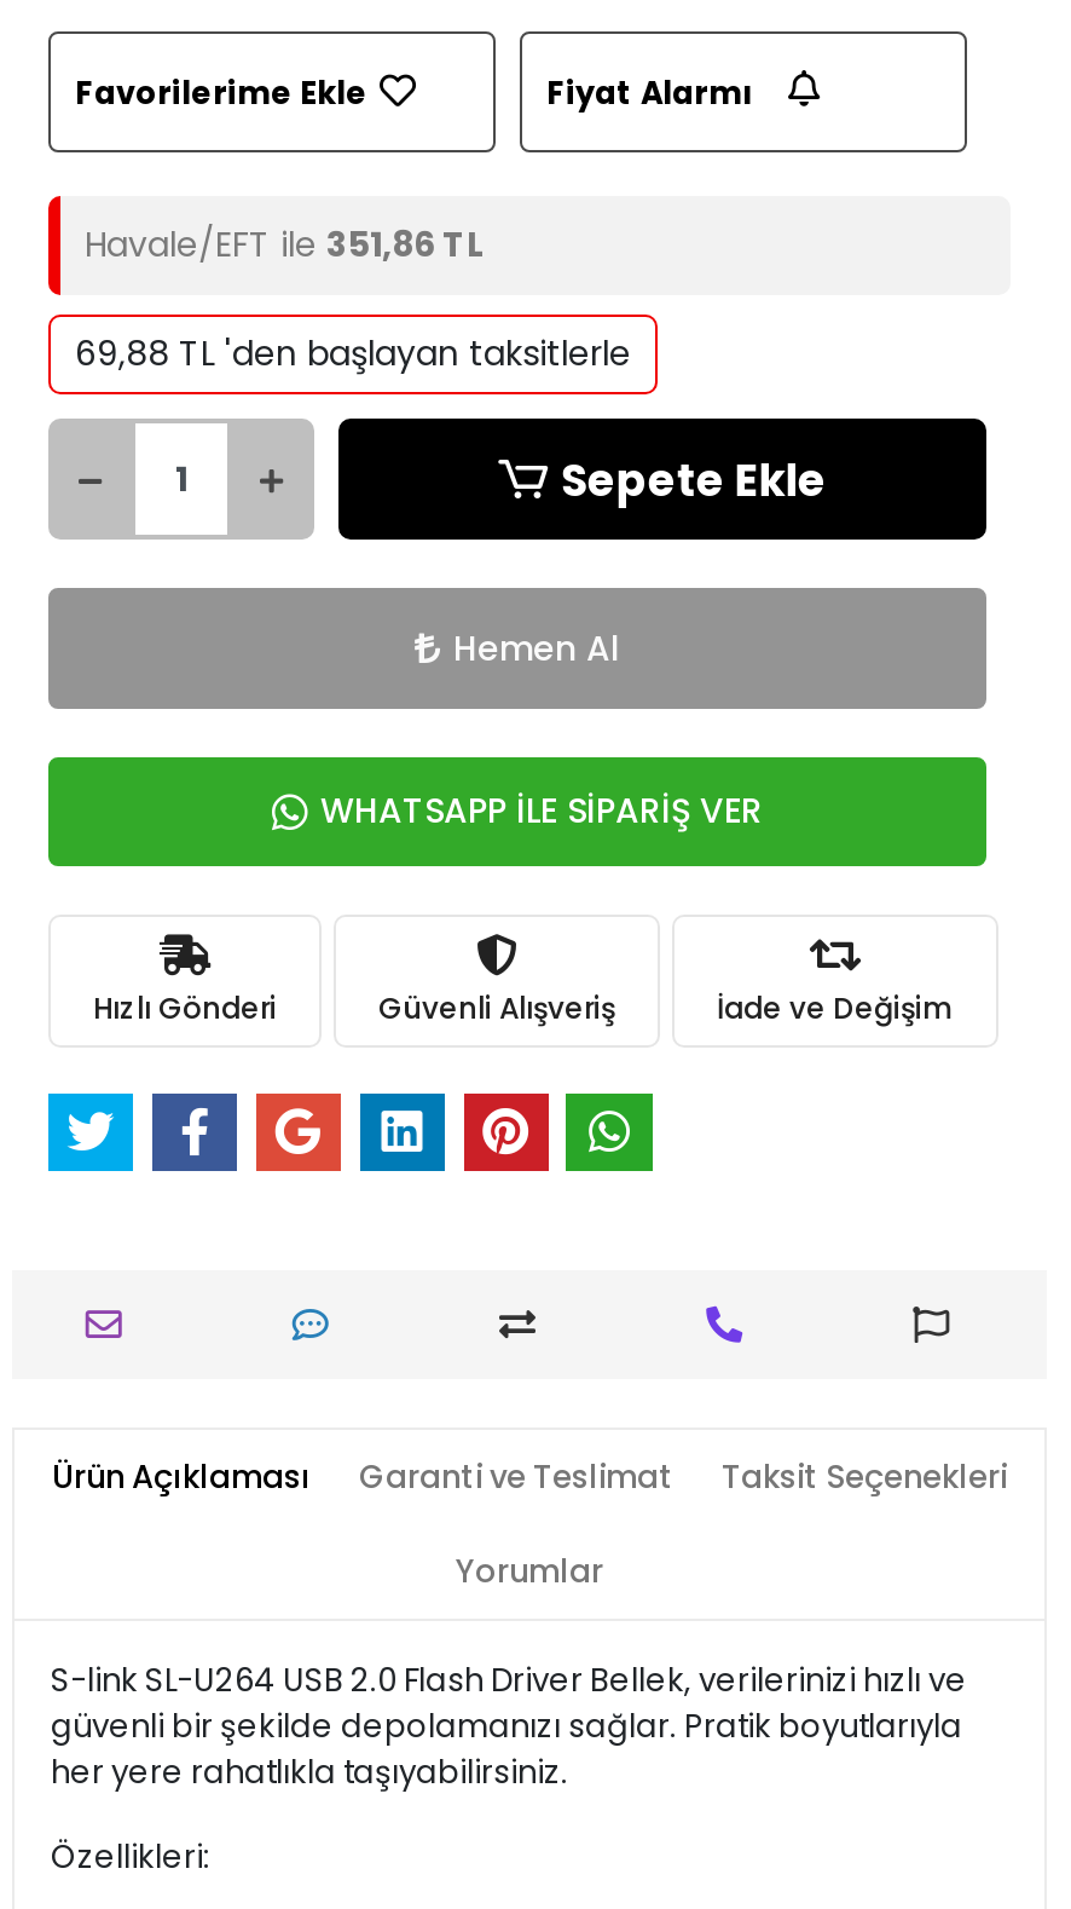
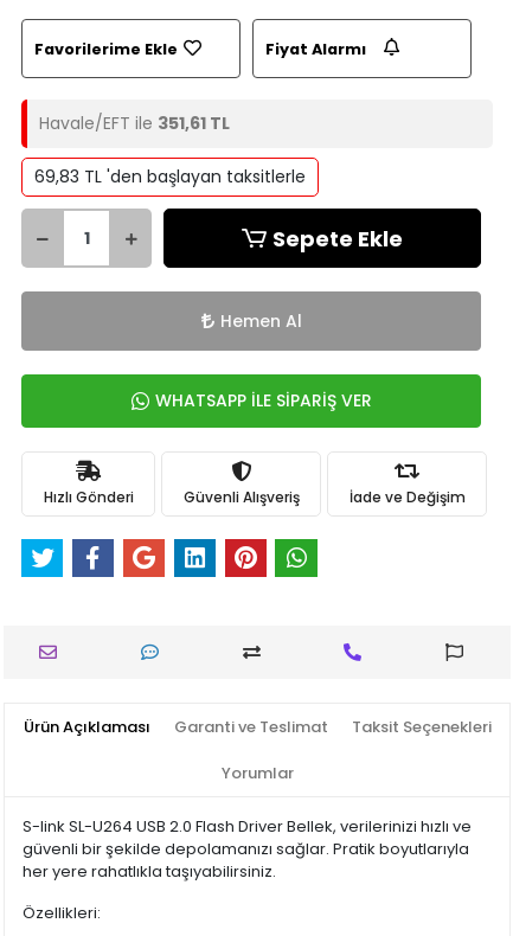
[85,220,484,269] Havale/EFT ile 351,86 TL -> [39,111,230,135] Havale/EFT ile 351,61 TL
[75,329,631,377] 69,88 TL 'den başlayan taksitlerle -> [34,165,306,188] 69,83 TL 'den başlayan taksitlerle

